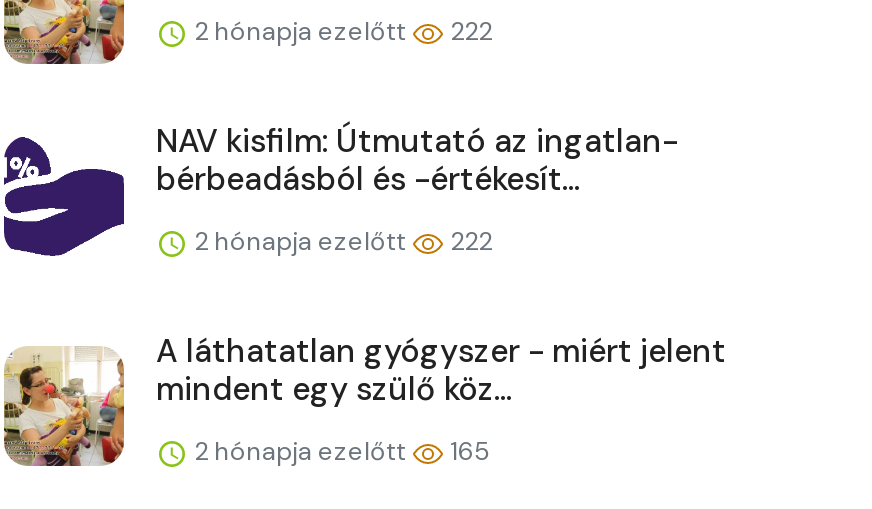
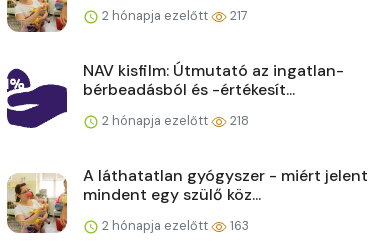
[188,14,492,48] 2 hónapja ezelőtt 222 -> [99,7,248,24] 2 hónapja ezelőtt 217
[188,224,492,258] 2 hónapja ezelőtt 222 -> [99,112,249,129] 2 hónapja ezelőtt 218
[188,434,490,468] 2 hónapja ezelőtt 165 -> [99,217,249,234] 2 hónapja ezelőtt 163

